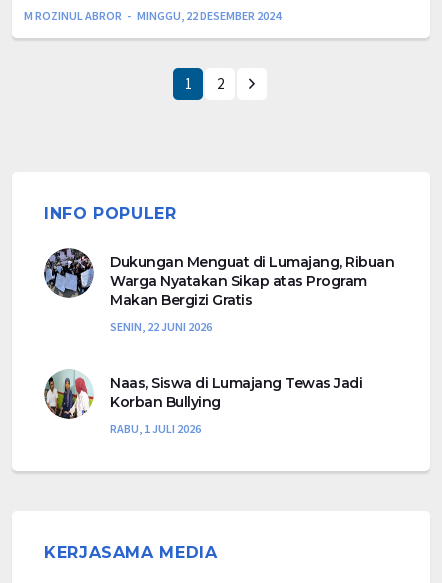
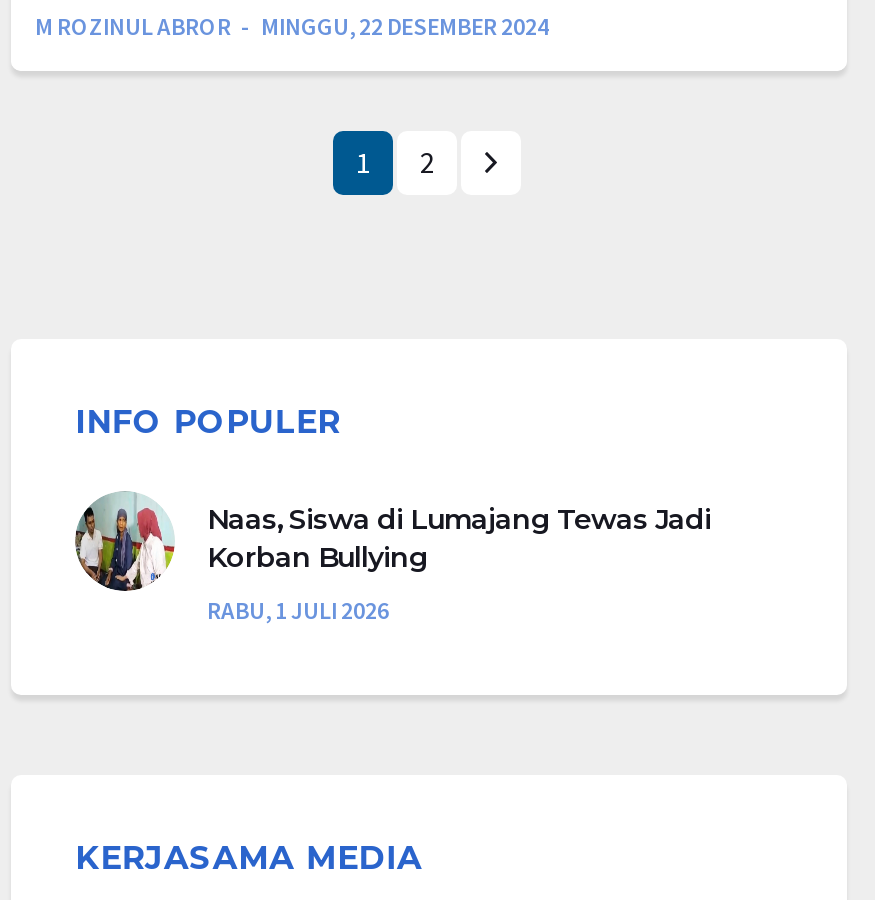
[43,248,394,334] [image] | Dukungan Menguat di Lumajang, Ribuan | Warga Nyatakan Sikap atas Program | Makan Bergizi Gratis | SENIN, 22 JUNI 2026 -> none

